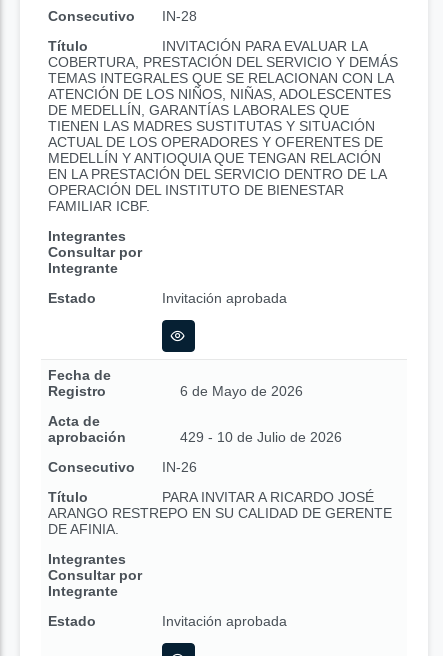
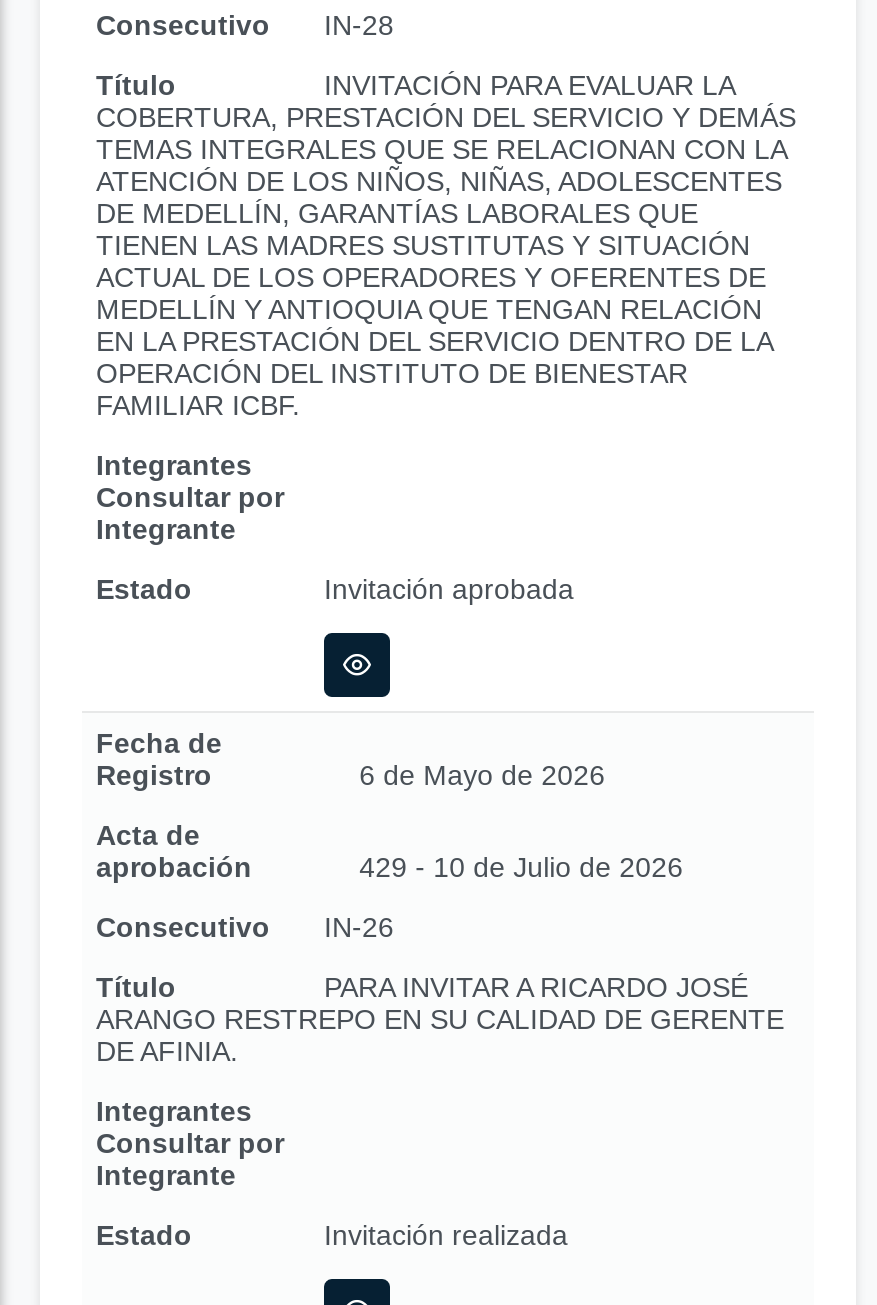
[162,613,287,629] Invitación aprobada -> [324,1219,568,1251] Invitación realizada

